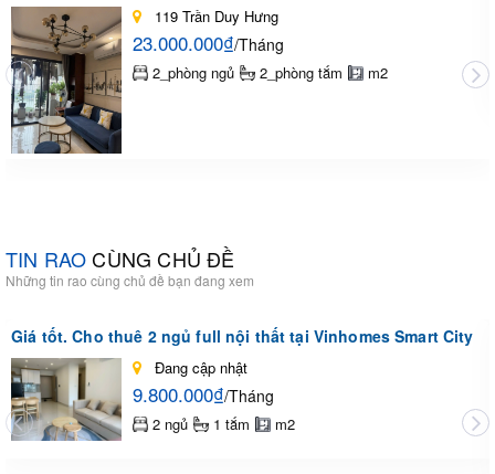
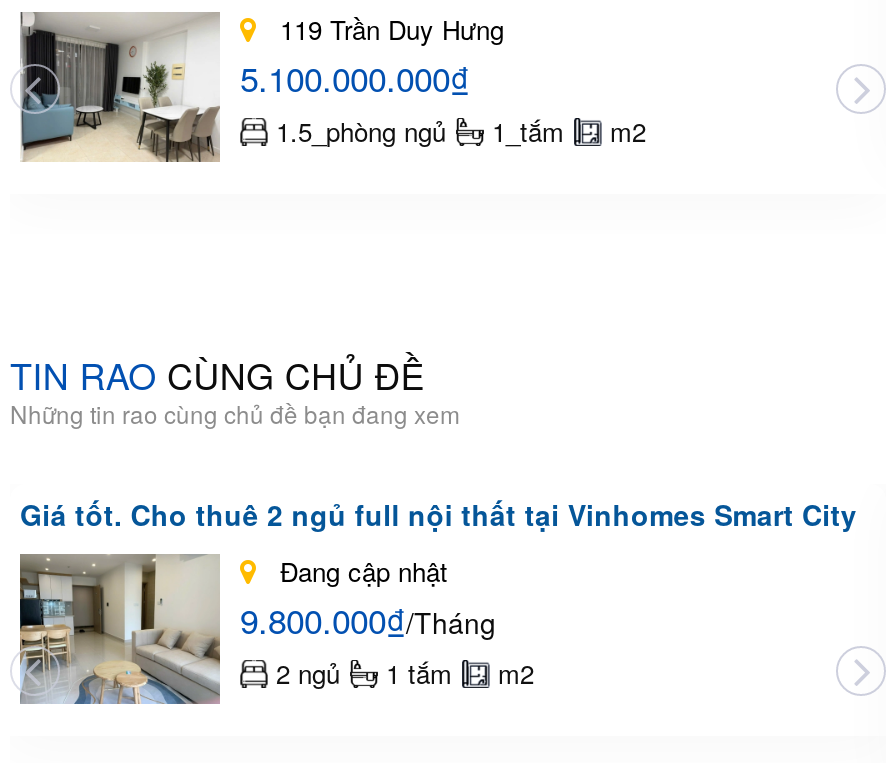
[11,7,343,155] [image] | 23.000.000₫/Tháng | 2_phòng ngủ | 2_phòng tắm -> [20,12,564,184] [image] | 5.100.000.000₫ | 1.5_phòng ngủ | 1_tắm

